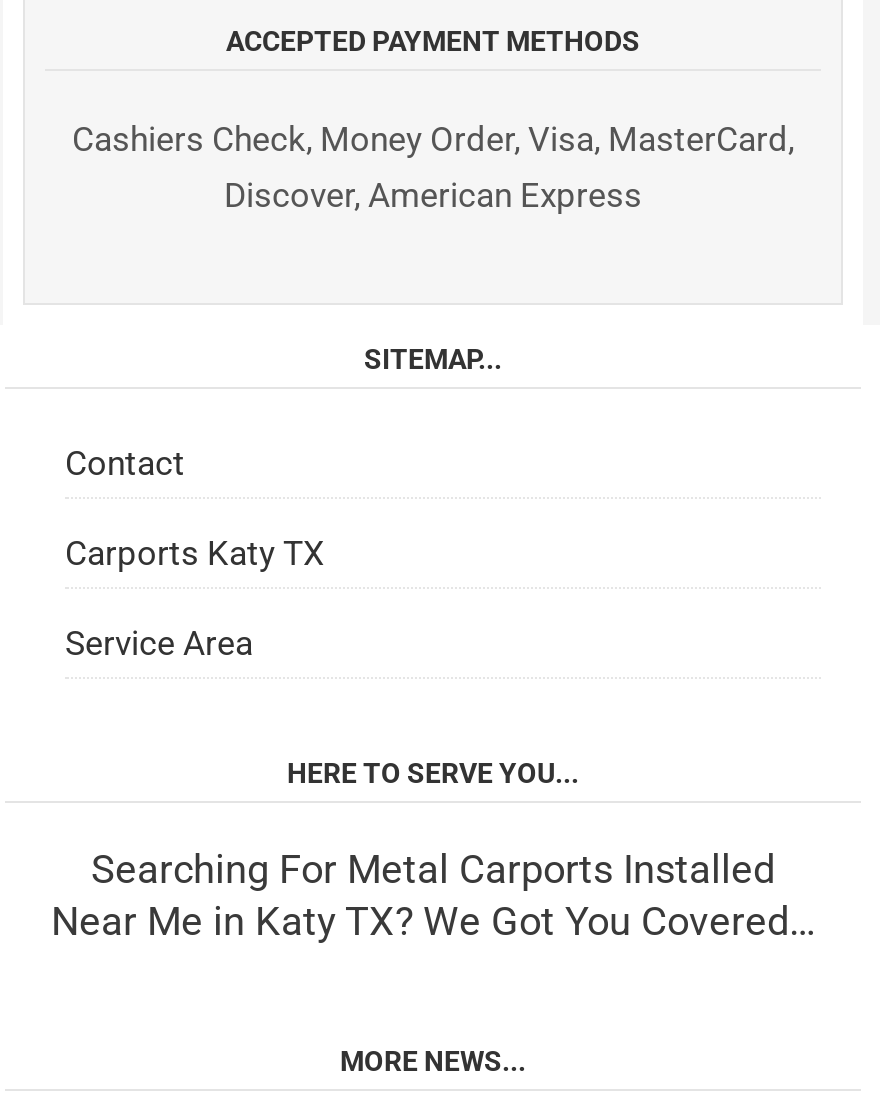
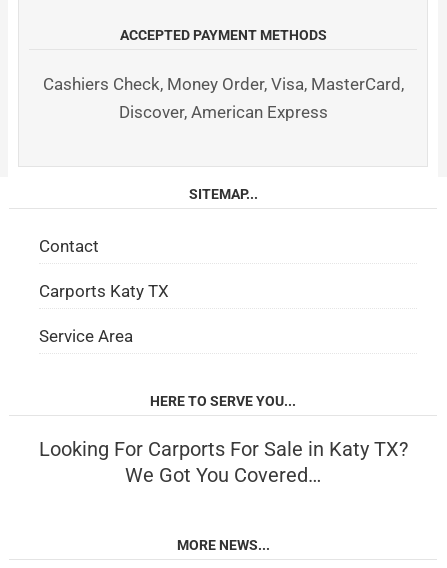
[51,844,815,944] Searching For Metal Carports Installed | Near Me in Katy TX? We Got You Covered… -> [38,437,407,487] Looking For Carports For Sale in Katy TX? | We Got You Covered…

